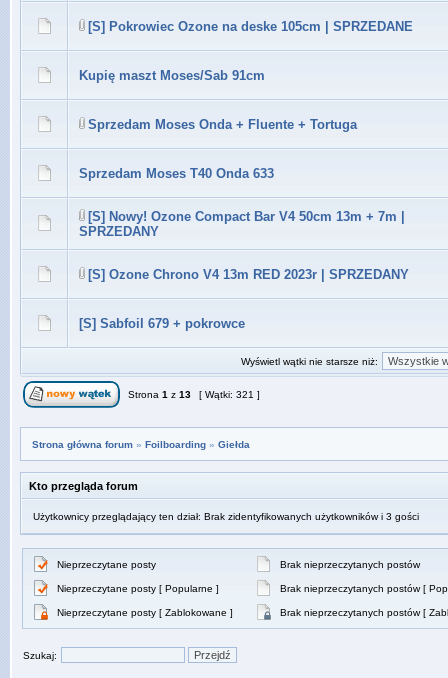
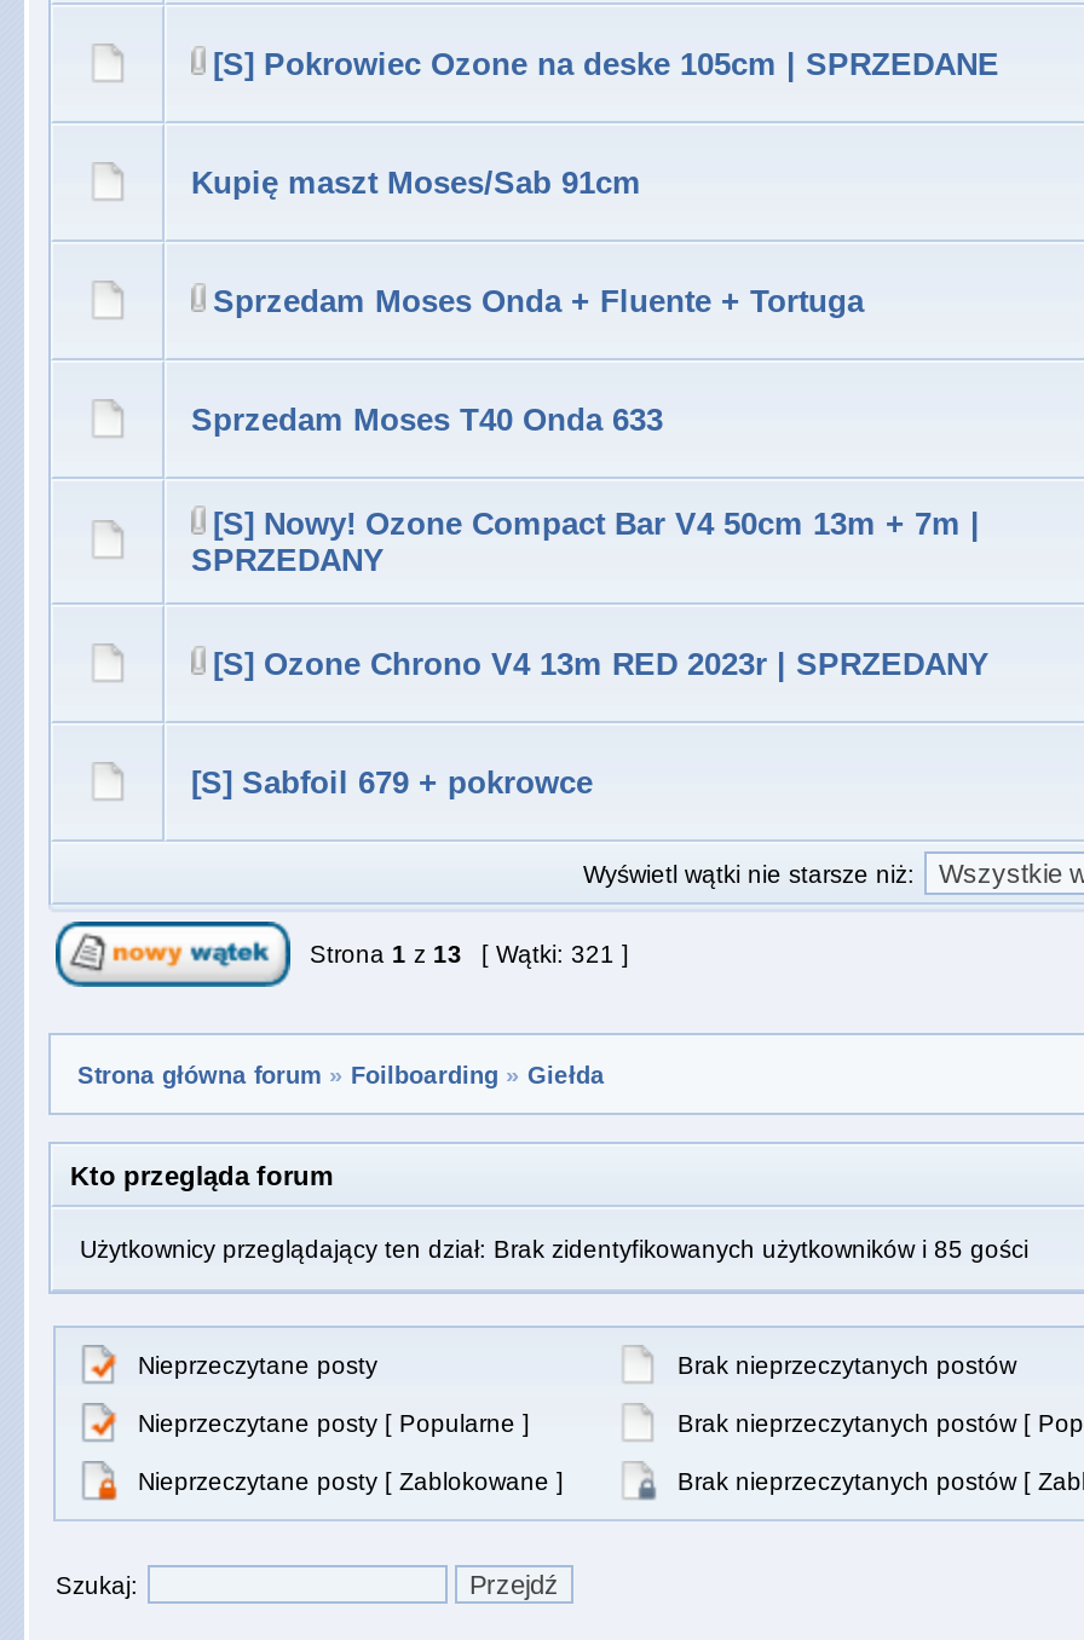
[33,511,419,522] Użytkownicy przeglądający ten dział: Brak zidentyfikowanych użytkowników i 3 gości -> [80,1236,1028,1263] Użytkownicy przeglądający ten dział: Brak zidentyfikowanych użytkowników i 85 gości

